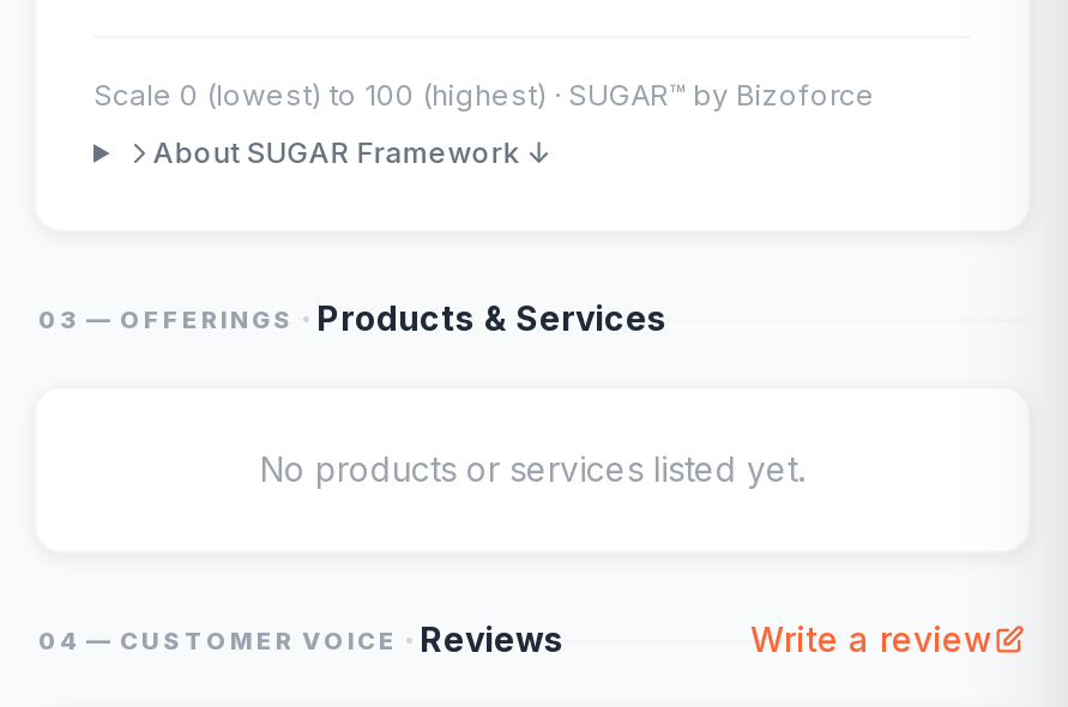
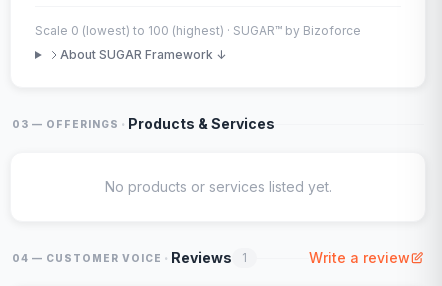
none -> [242,250,247,265] 1

